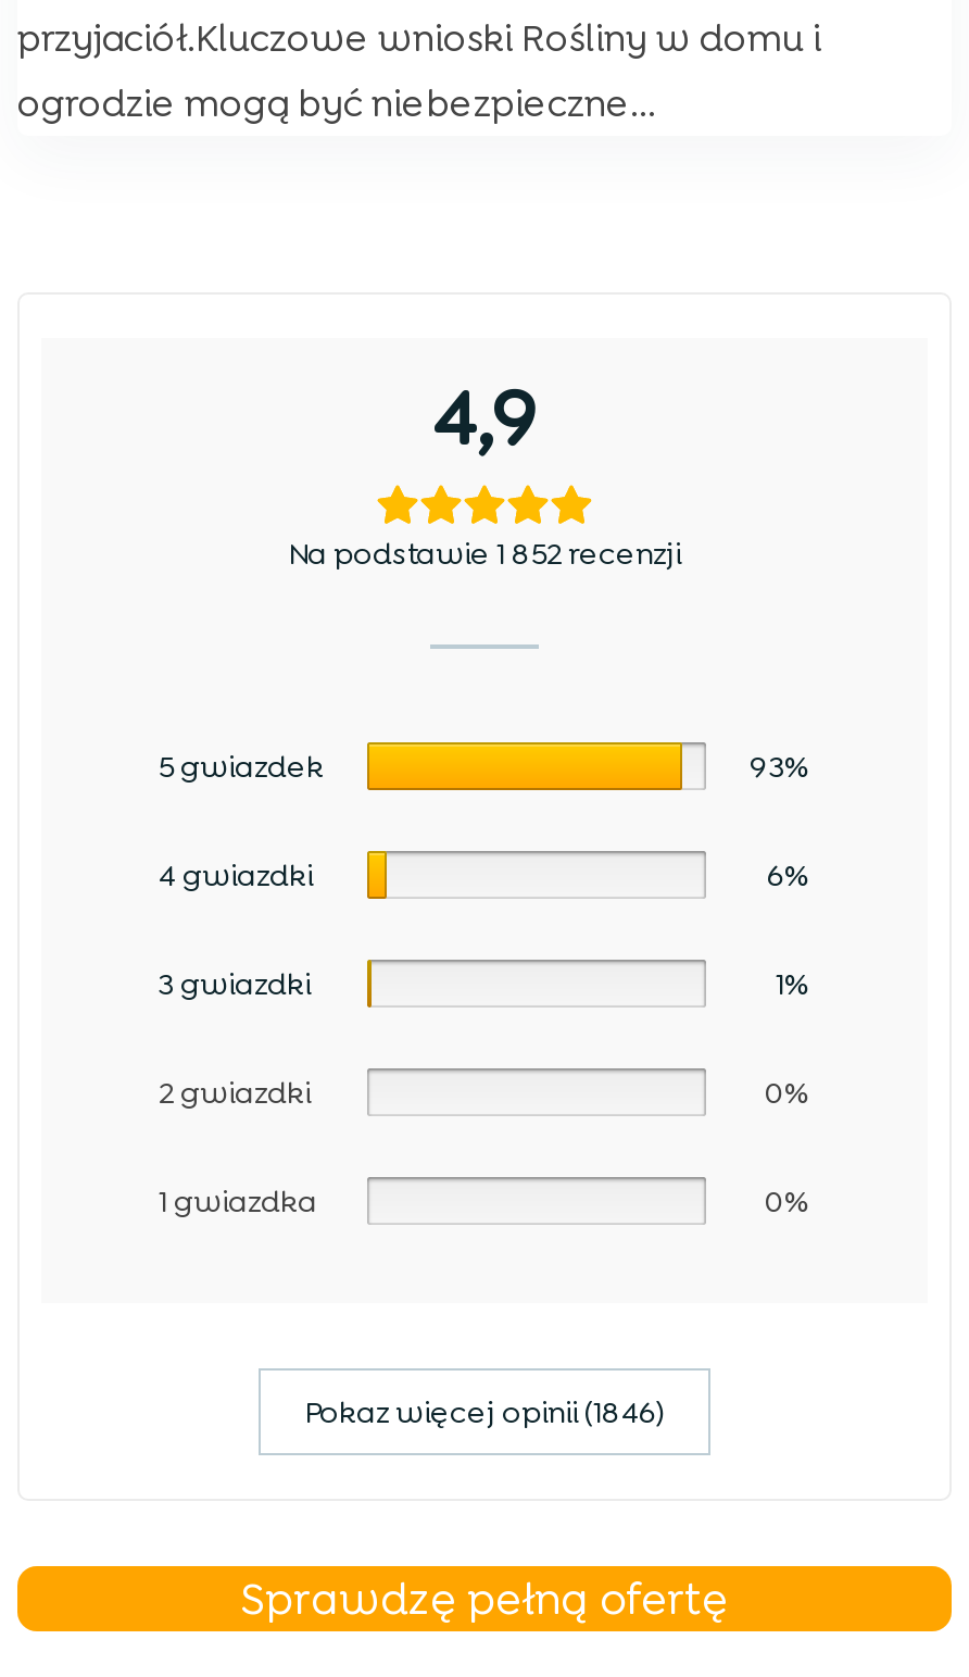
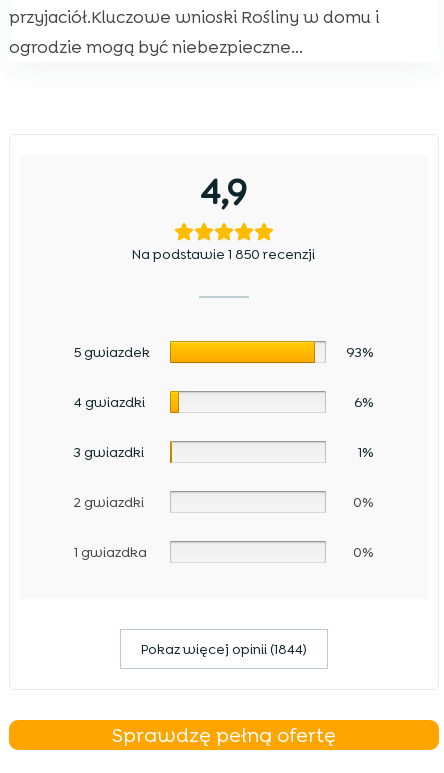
[288,533,681,573] Na podstawie 1 852 recenzji -> [132,245,315,263] Na podstawie 1 850 recenzji
[304,1392,665,1431] Pokaz więcej opinii (1846) -> [141,640,307,658] Pokaz więcej opinii (1844)

